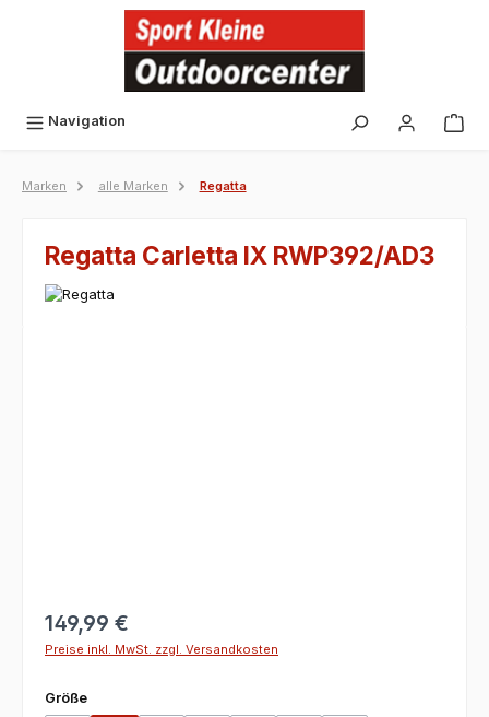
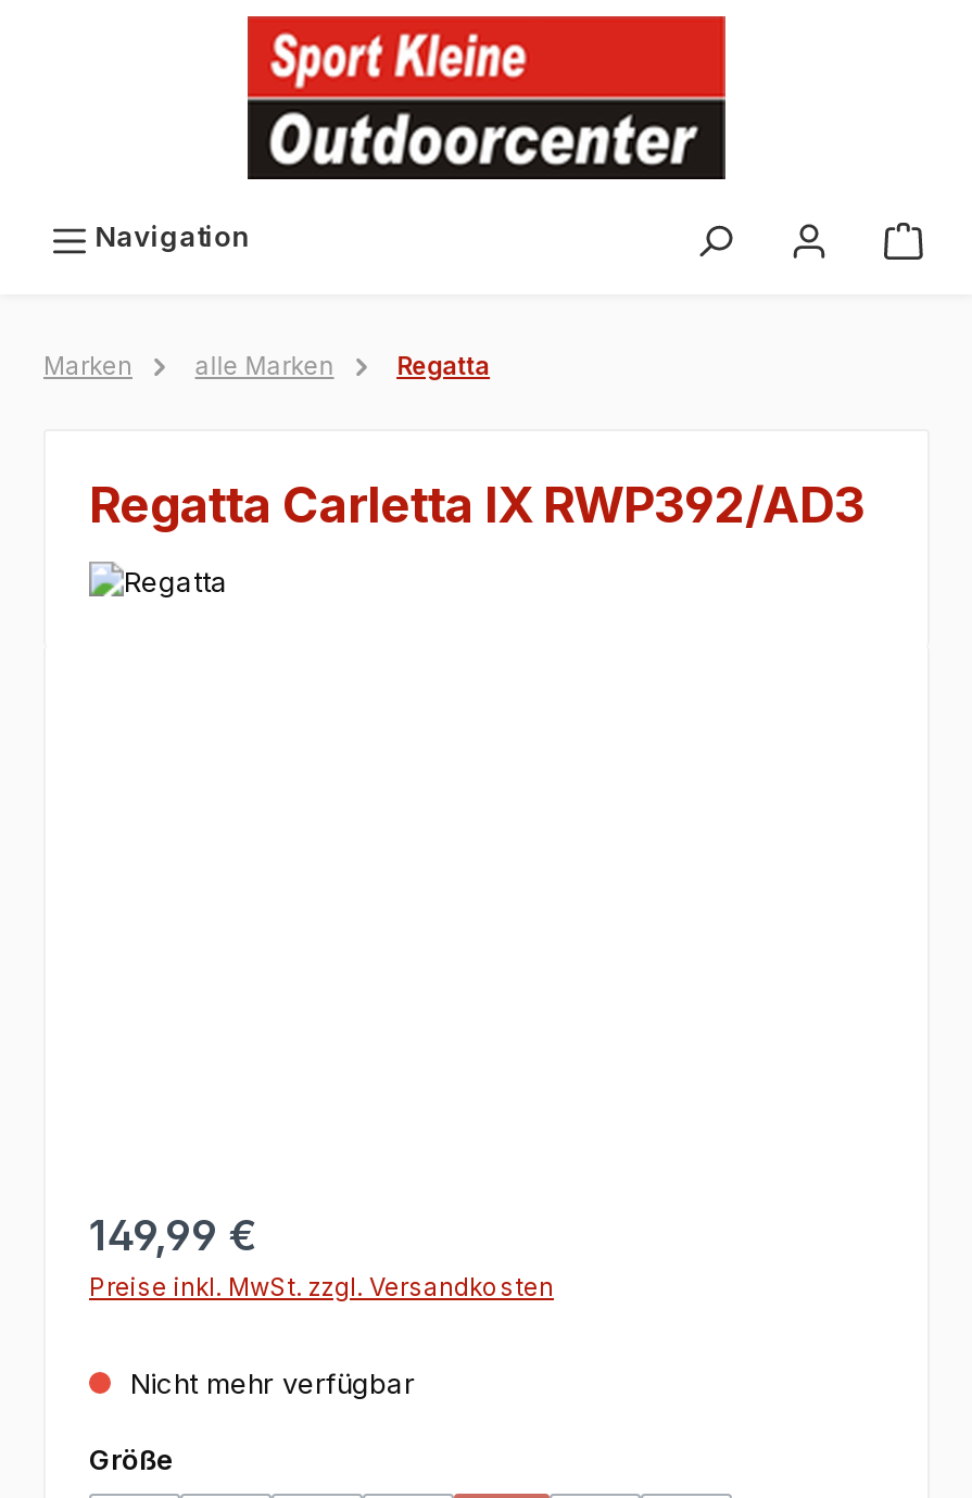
none -> [122,1368,415,1400] Nicht mehr verfügbar

